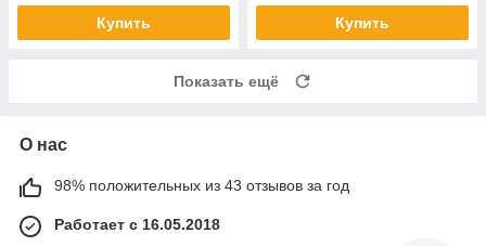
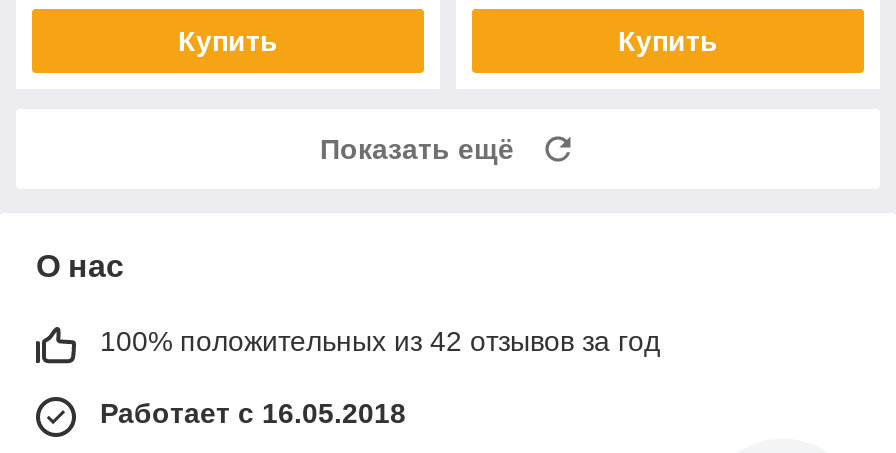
[54,177,349,195] 98% положительных из 43 отзывов за год -> [100,326,660,358] 100% положительных из 42 отзывов за год

